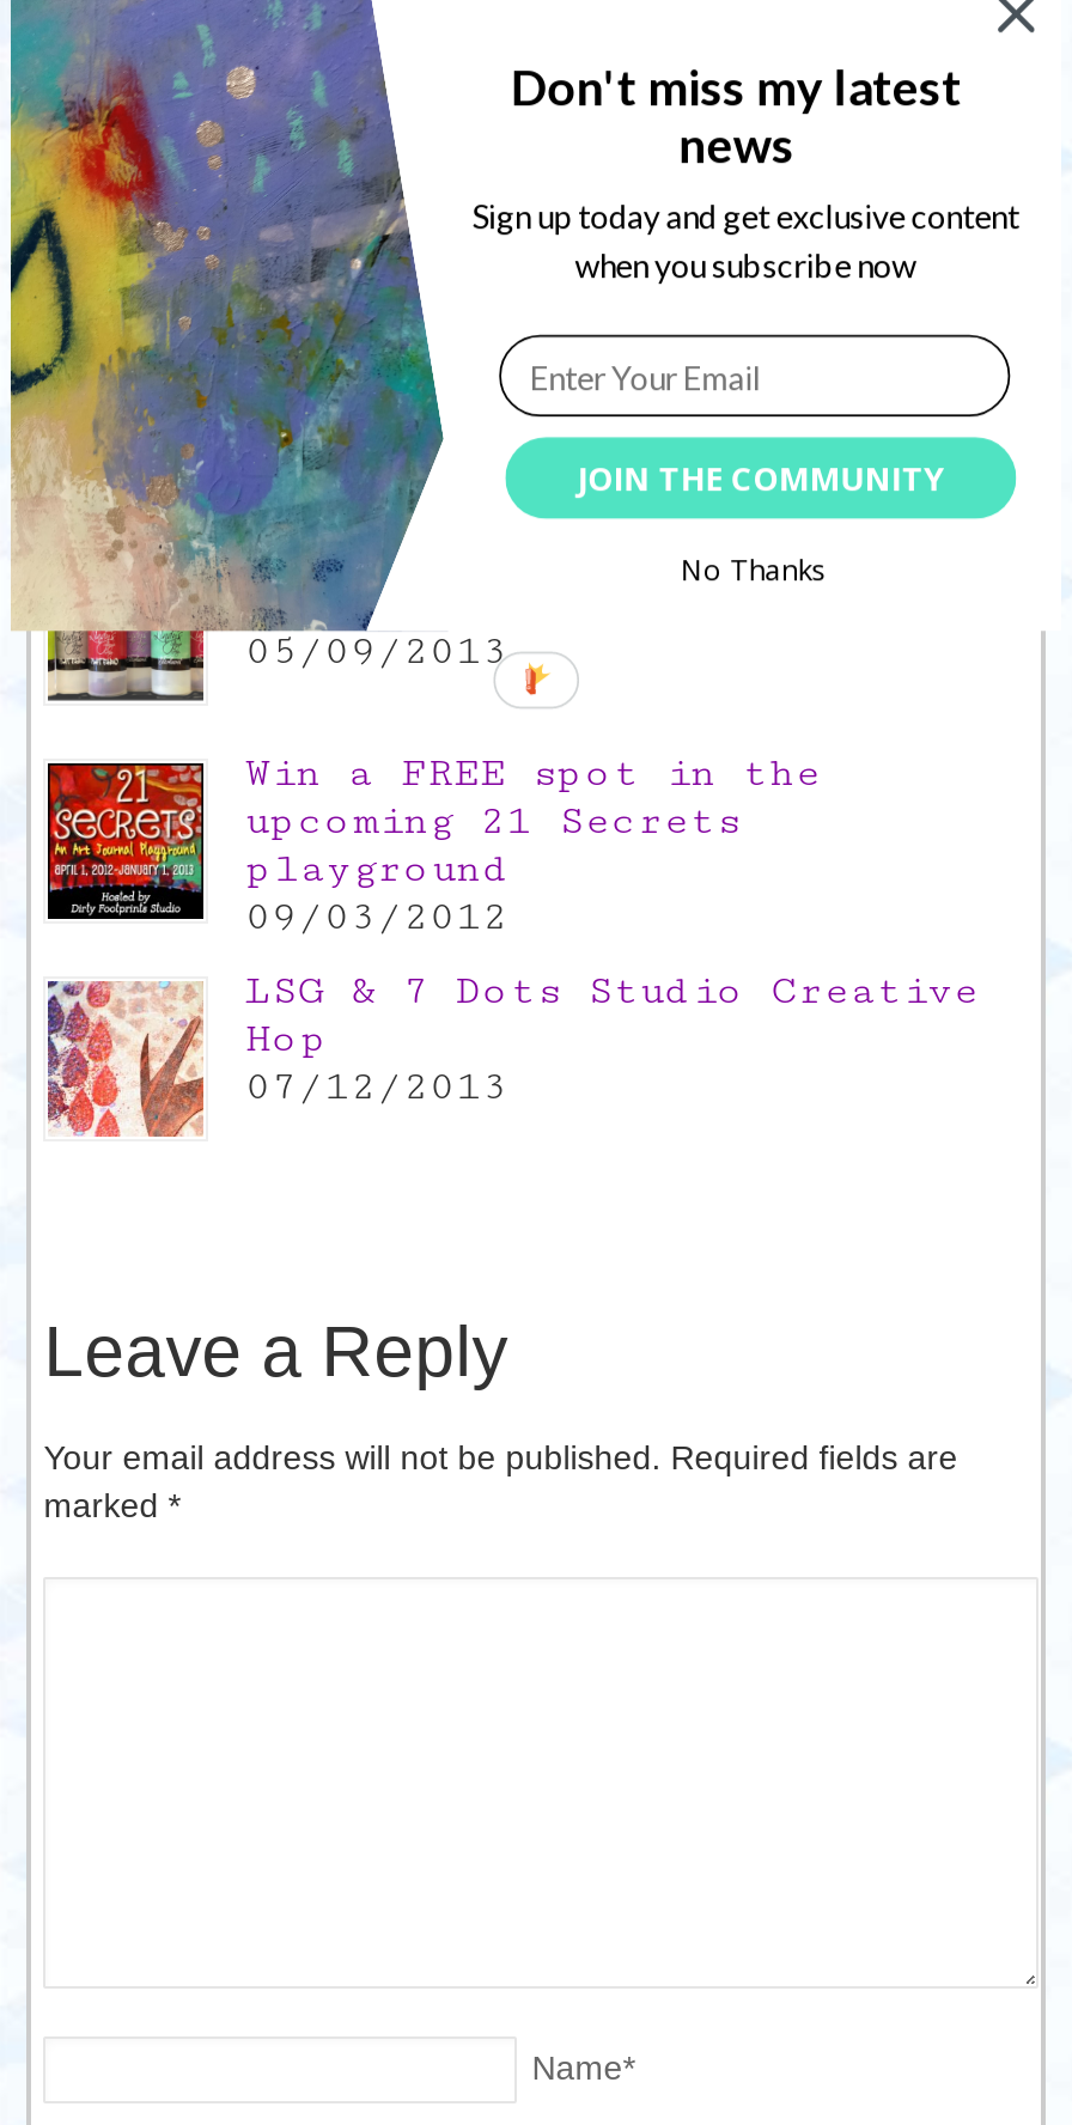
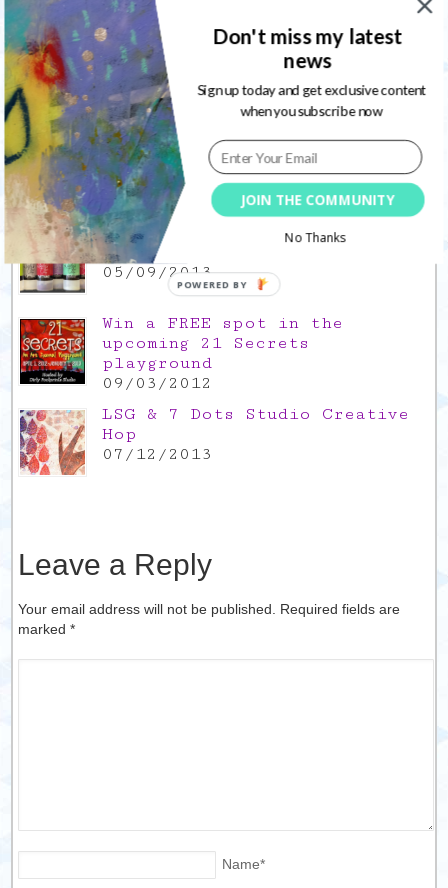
none -> [177,278,247,291] POWERED BY

